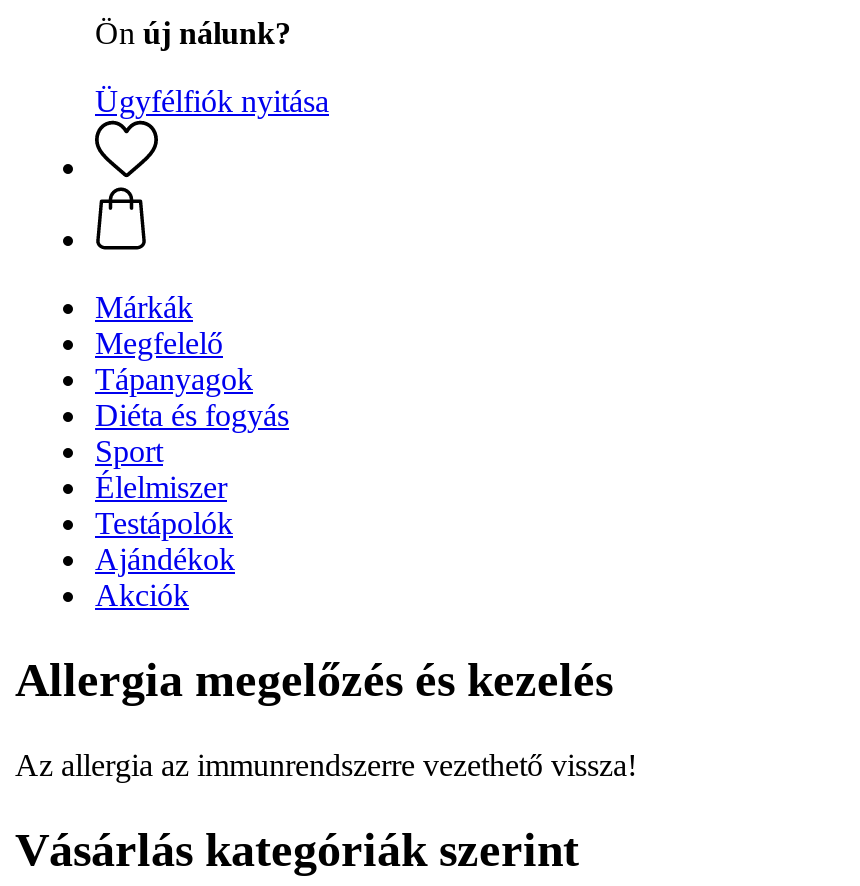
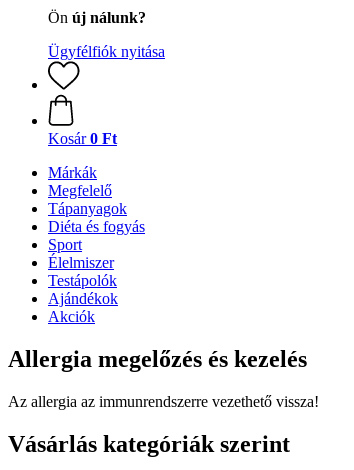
none -> [48,130,117,147] Kosár 0 Ft

